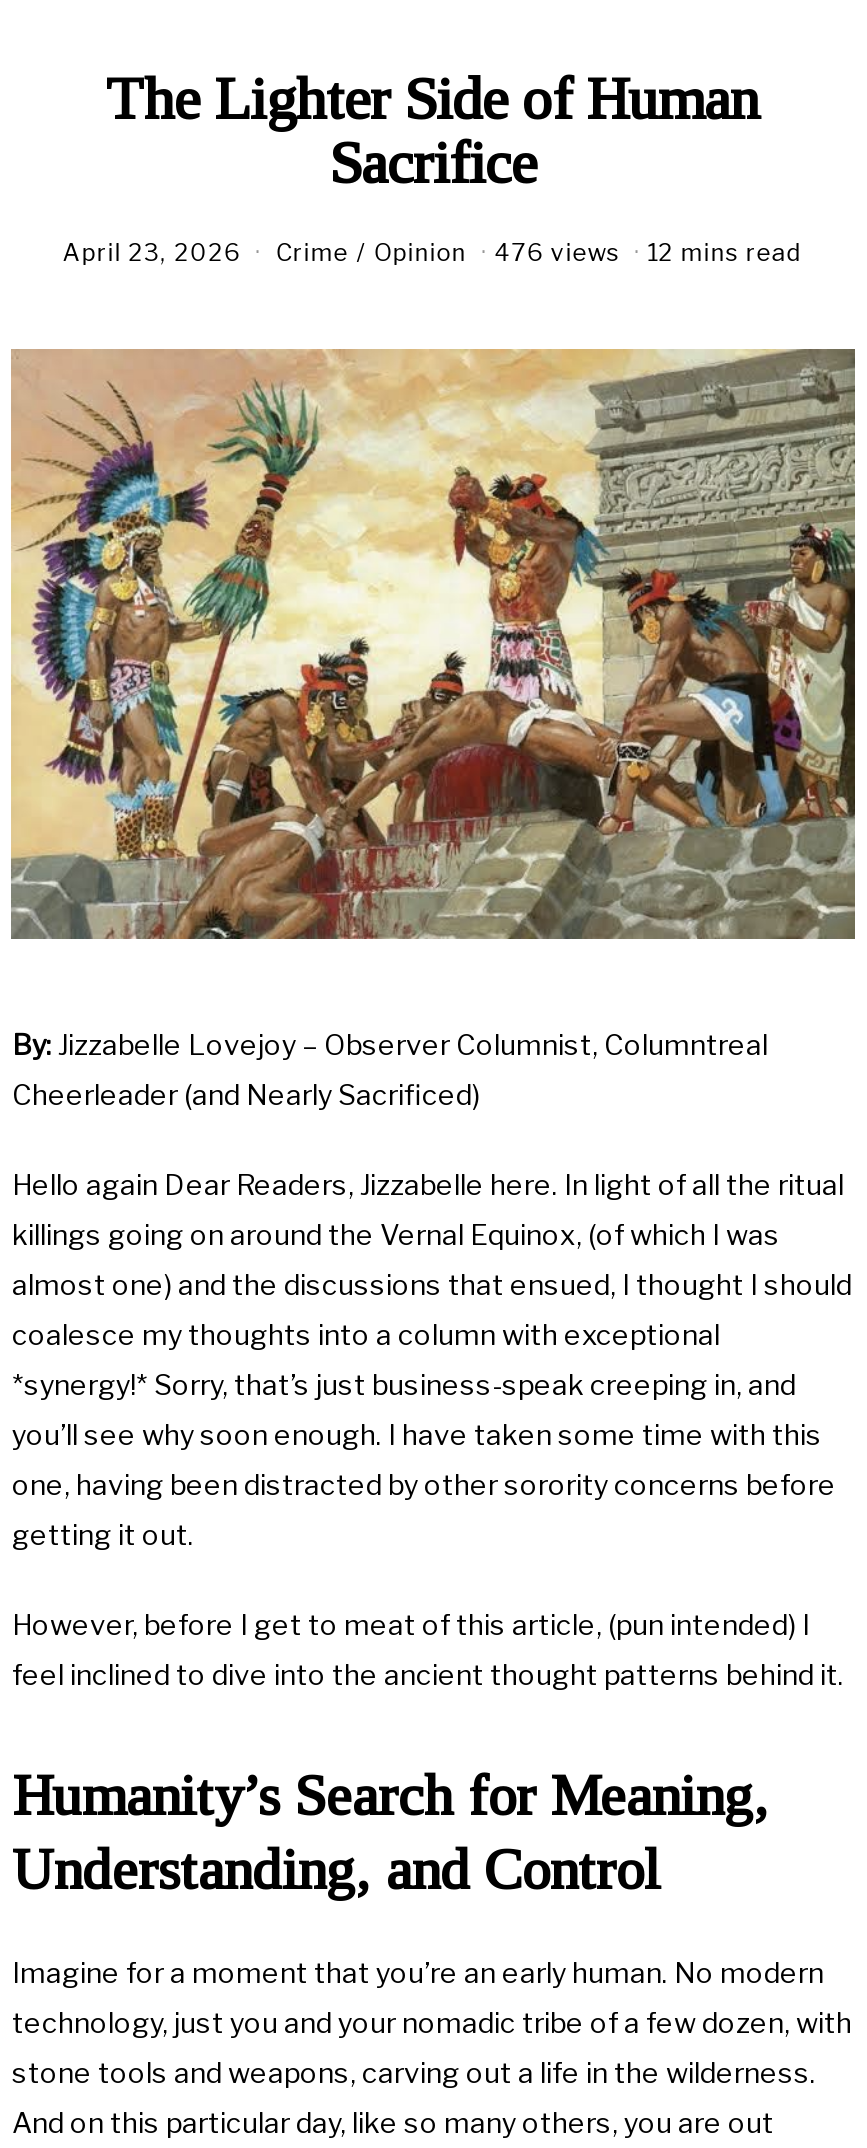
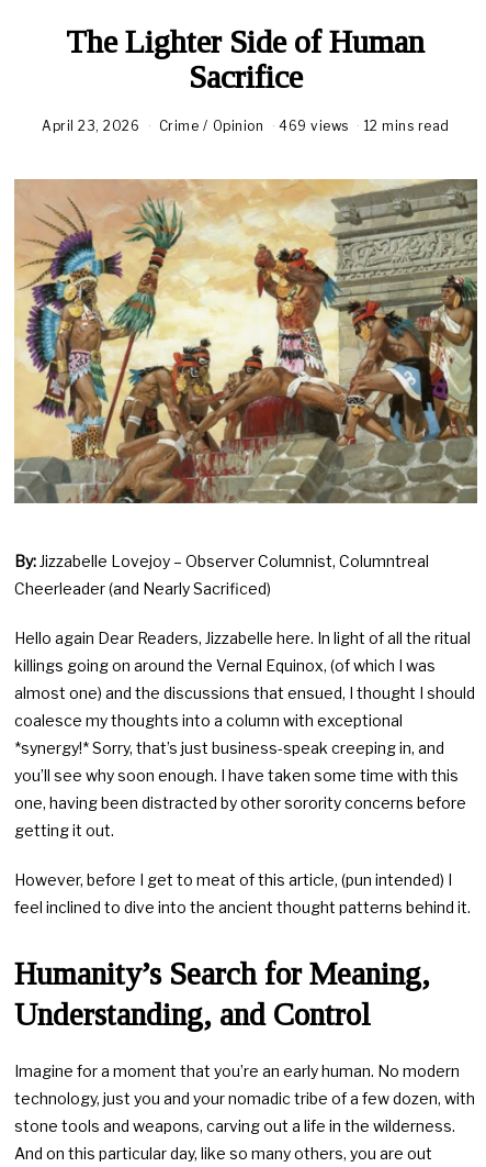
[62,239,803,267] April 23, 2026 Crime / Opinion 476 views 12 mins read -> [42,118,449,134] April 23, 2026 Crime / Opinion 469 views 12 mins read

